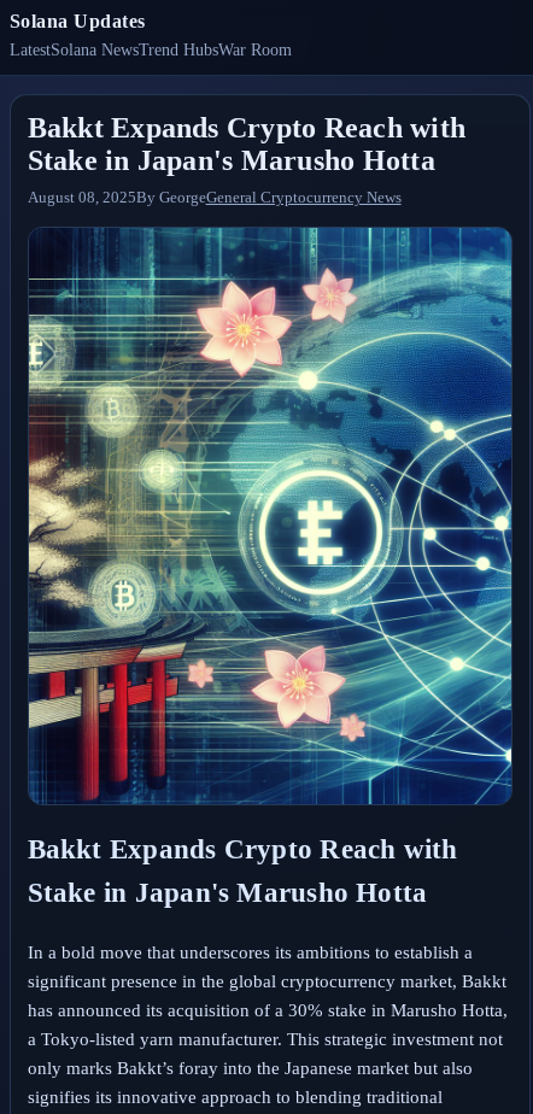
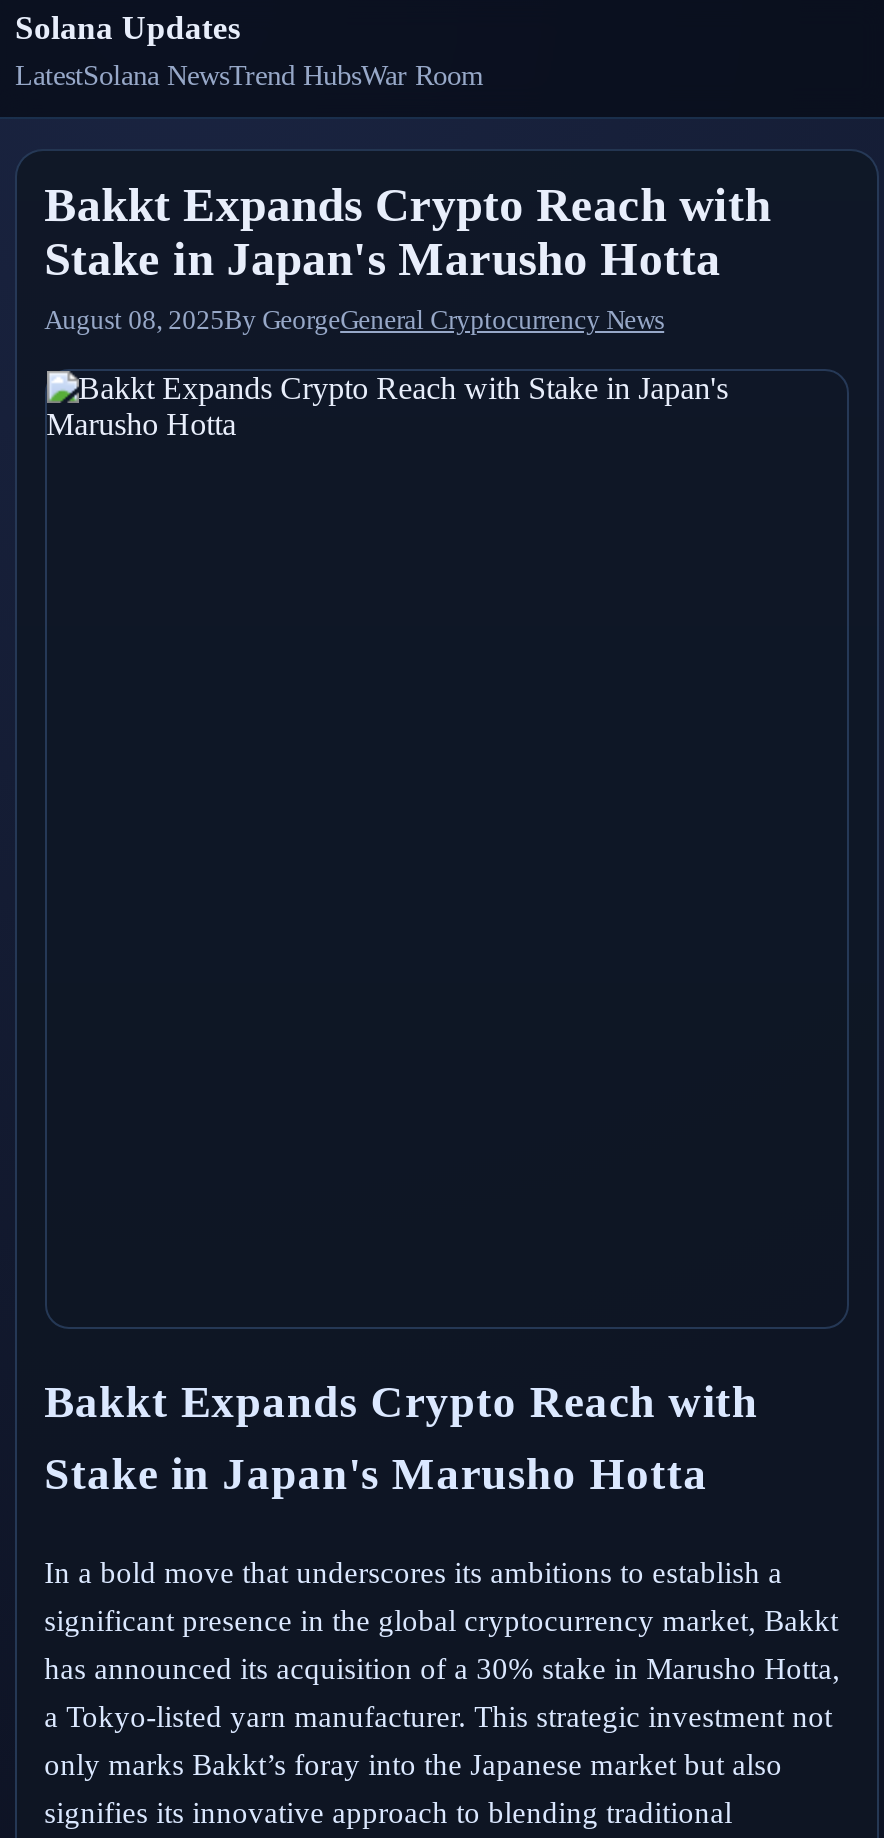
[28,227,512,805] [image] -> none

